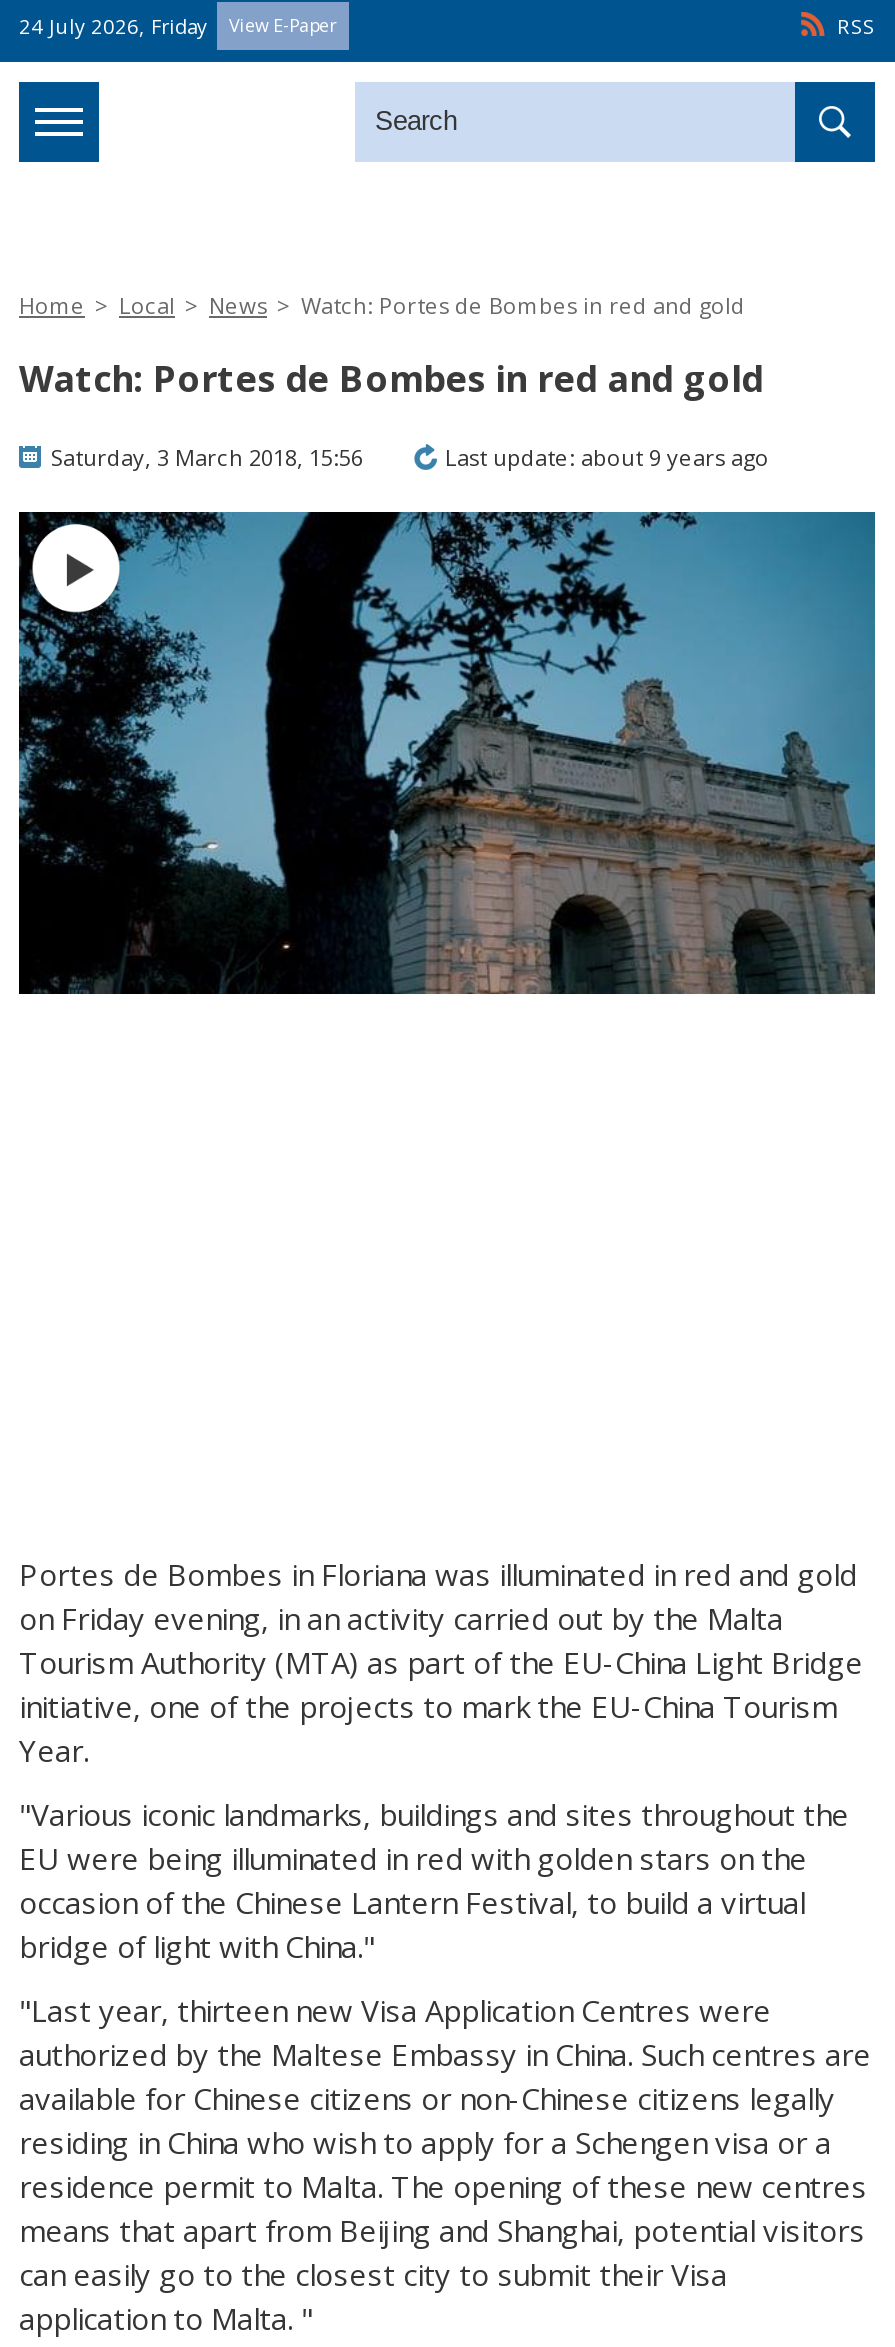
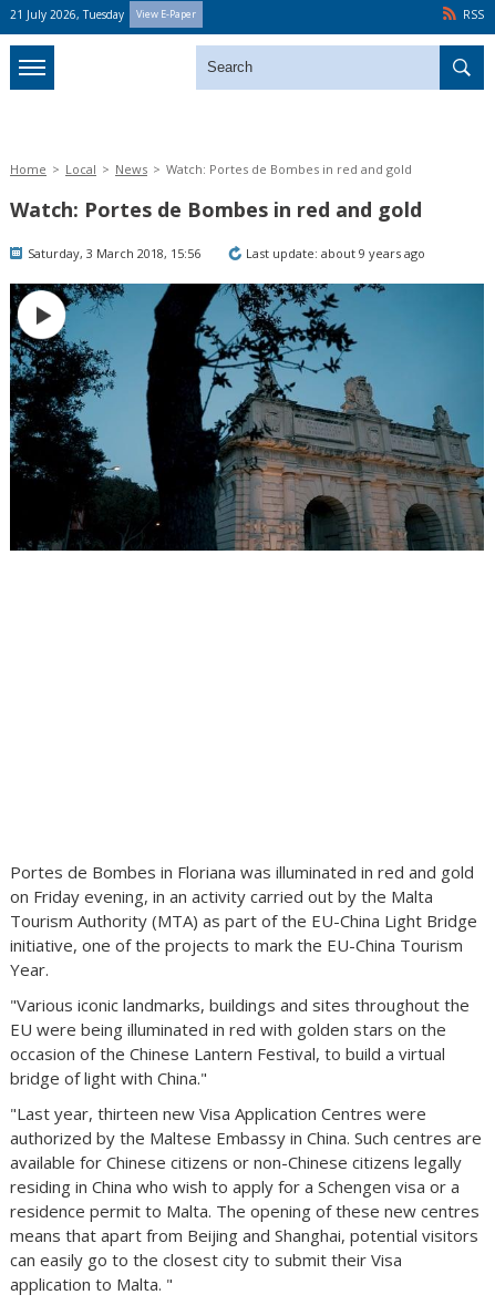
[19,12,337,40] 24 July 2026, Friday View E-Paper -> [10,7,196,22] 21 July 2026, Tuesday View E-Paper

